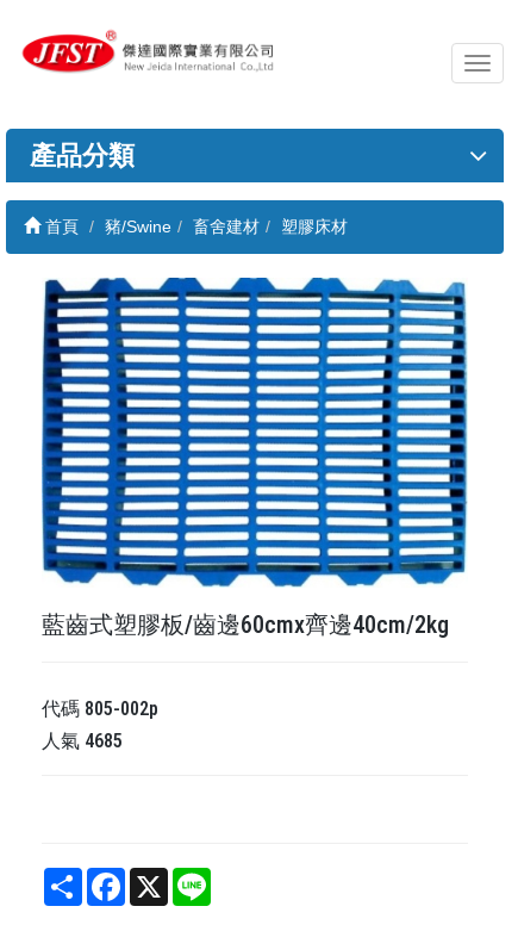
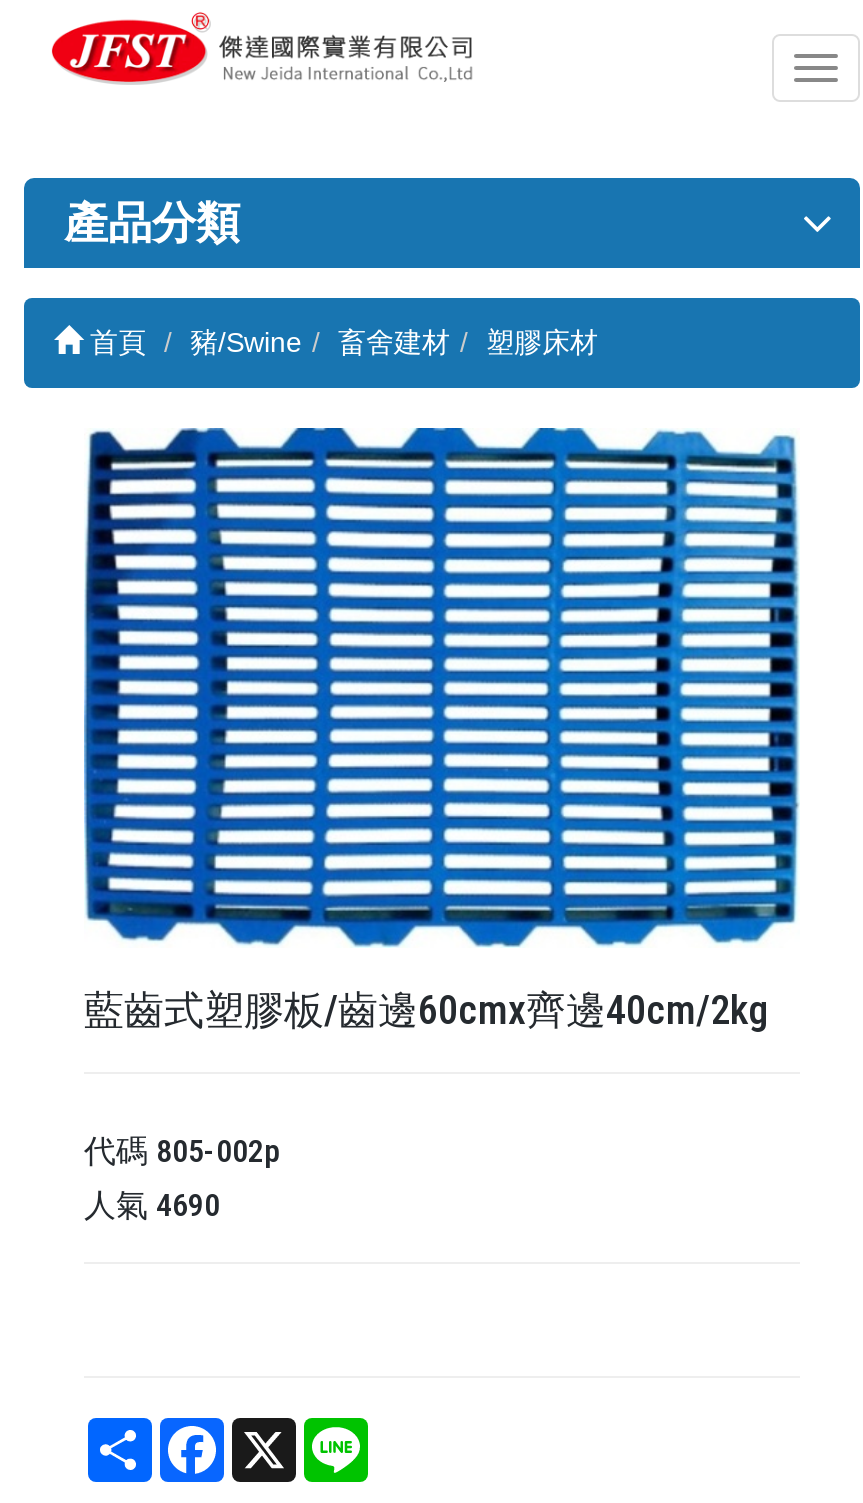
[42,729,123,752] 人氣4685 -> [84,1186,220,1224] 人氣4690

